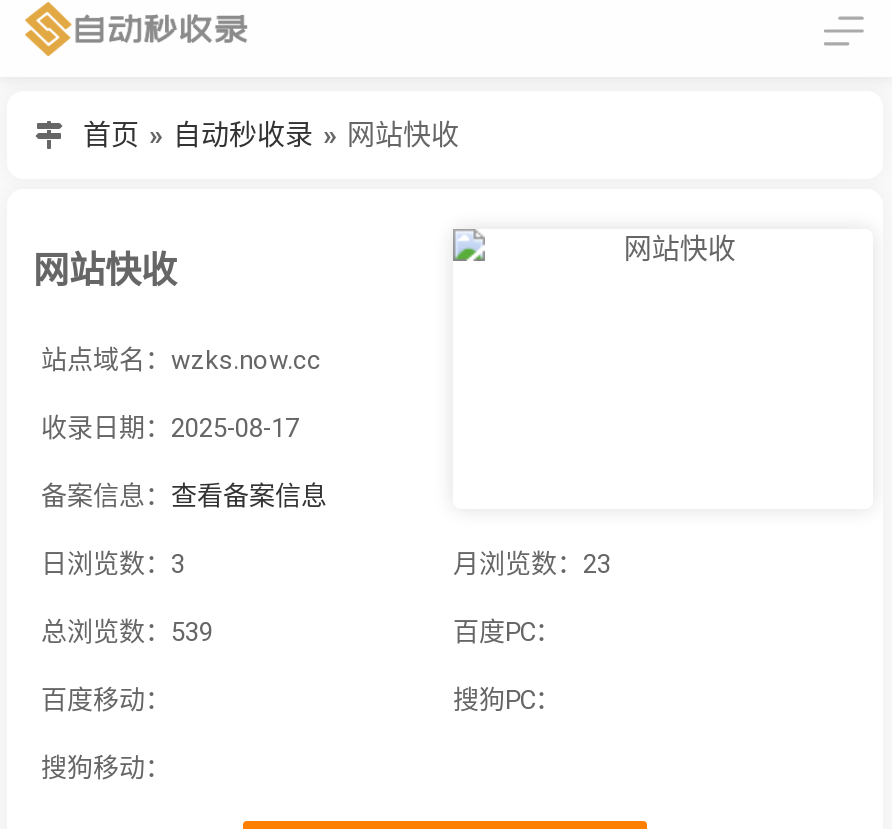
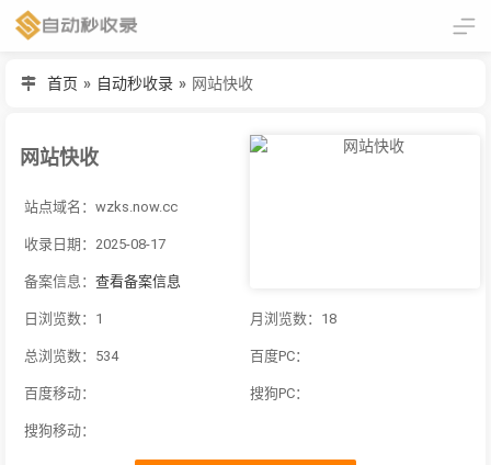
[41,549,185,579] 日浏览数：3 -> [24,310,103,327] 日浏览数：1
[453,549,611,579] 月浏览数：23 -> [250,310,336,327] 月浏览数：18
[41,617,213,647] 总浏览数：539 -> [24,348,118,364] 总浏览数：534

